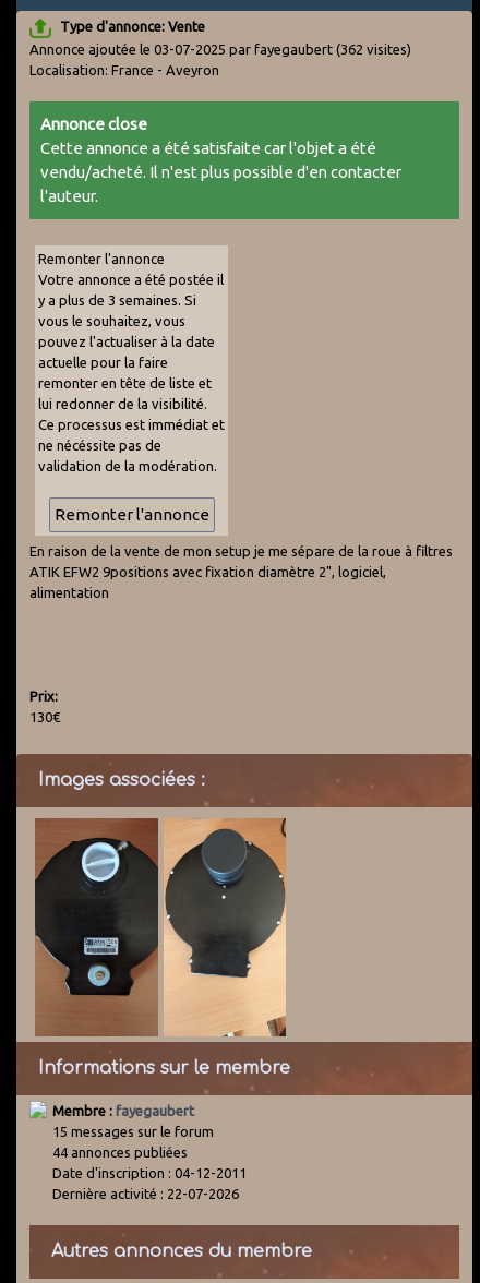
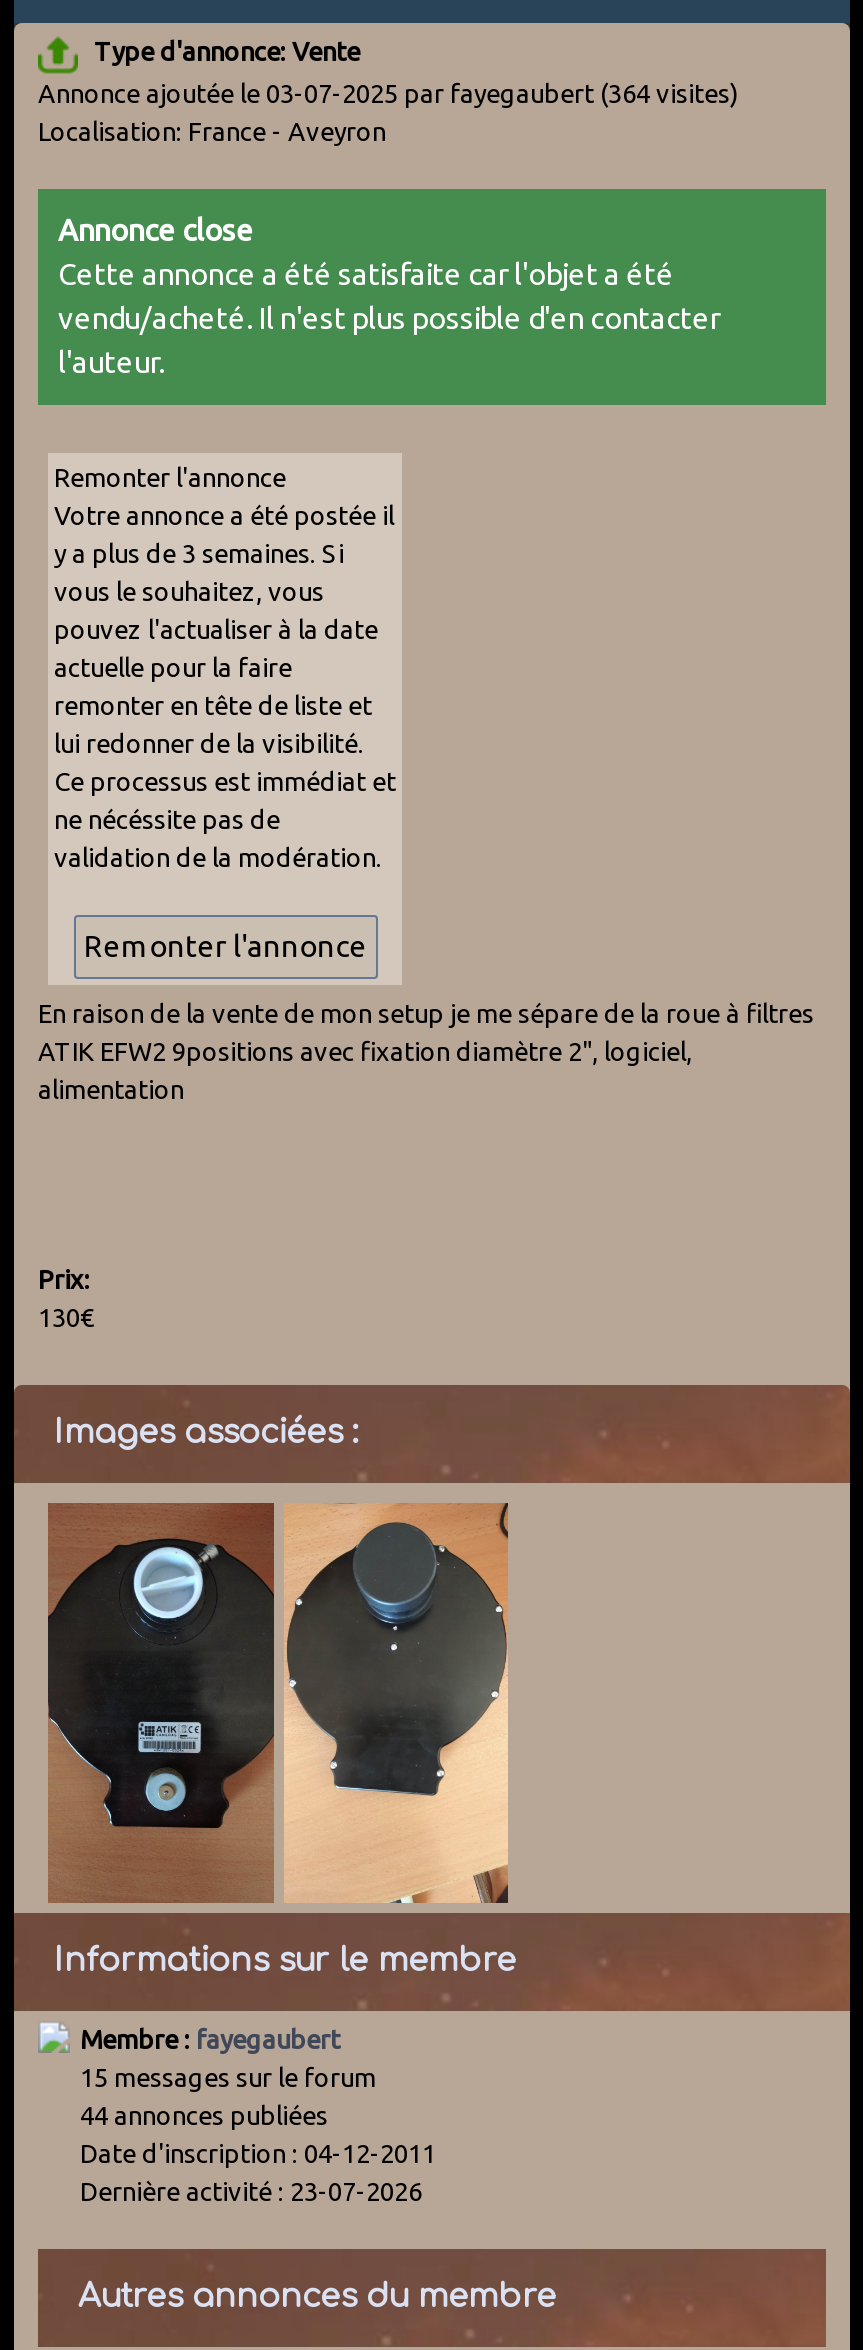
[29,41,411,56] Annonce ajoutée le 03-07-2025 par fayegaubert (362 visites) -> [38,78,738,106] Annonce ajoutée le 03-07-2025 par fayegaubert (364 visites)
[52,1185,239,1201] Dernière activité : 22-07-2026 -> [80,2176,422,2204] Dernière activité : 23-07-2026

